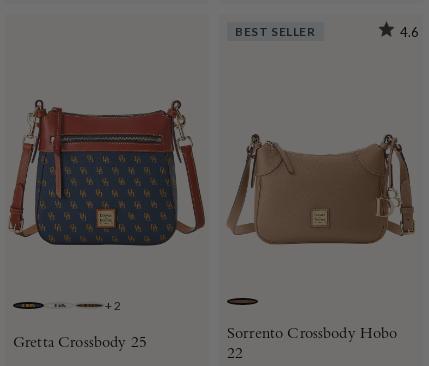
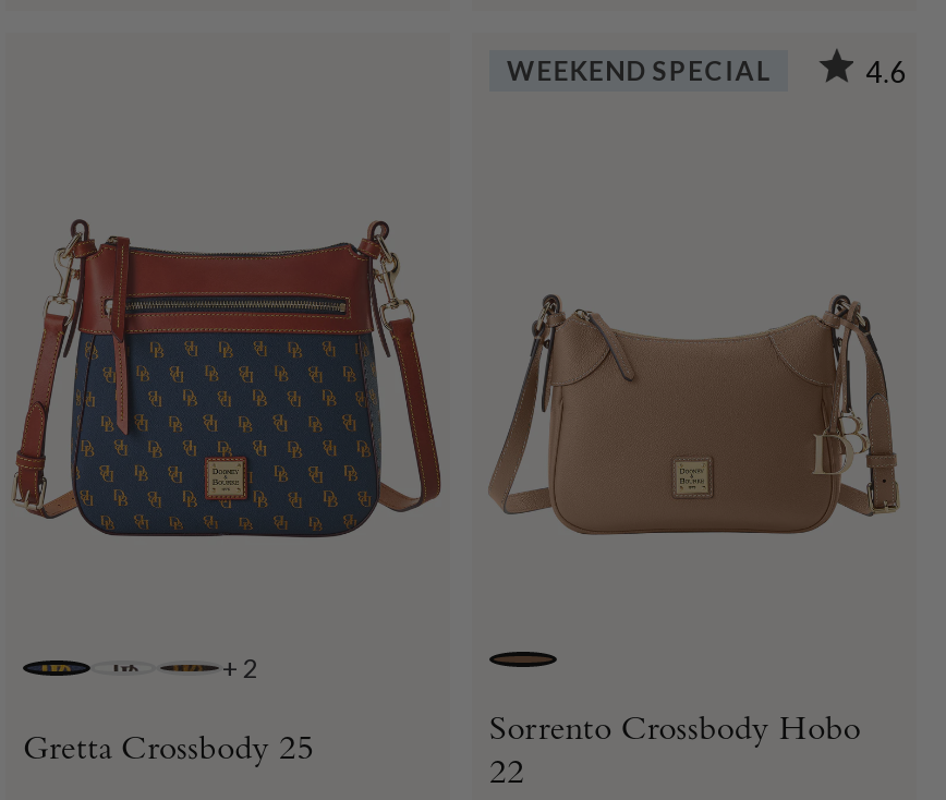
[235,24,316,39] BEST SELLER -> [507,54,771,87] WEEKEND SPECIAL

